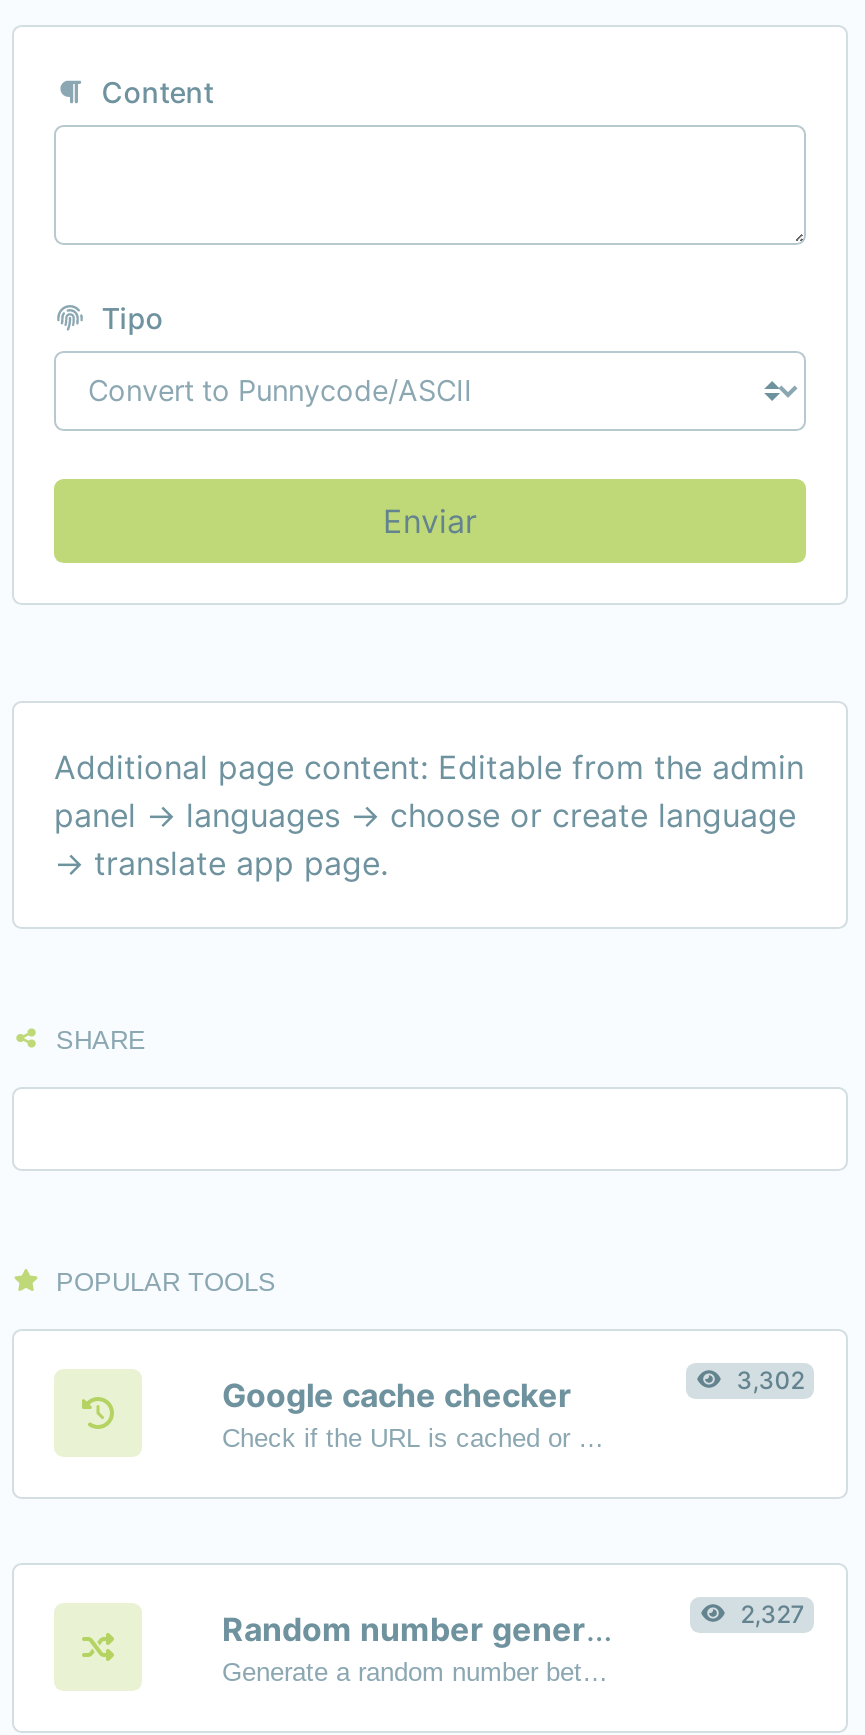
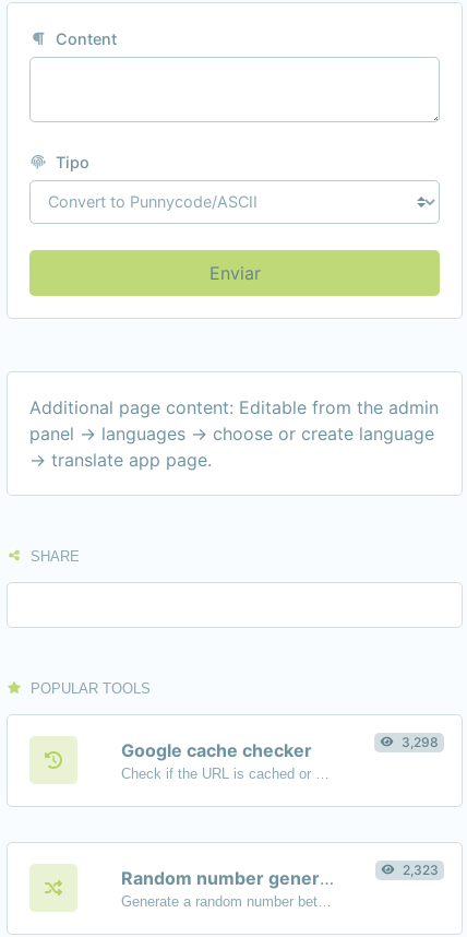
[730,1364,804,1394] 3,302 -> [398,733,439,750] 3,298
[734,1598,804,1628] 2,327 -> [400,861,439,878] 2,323

